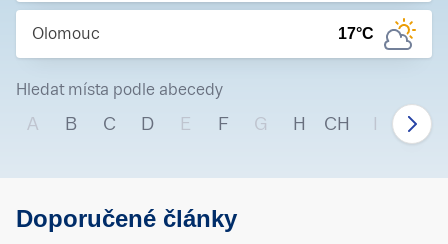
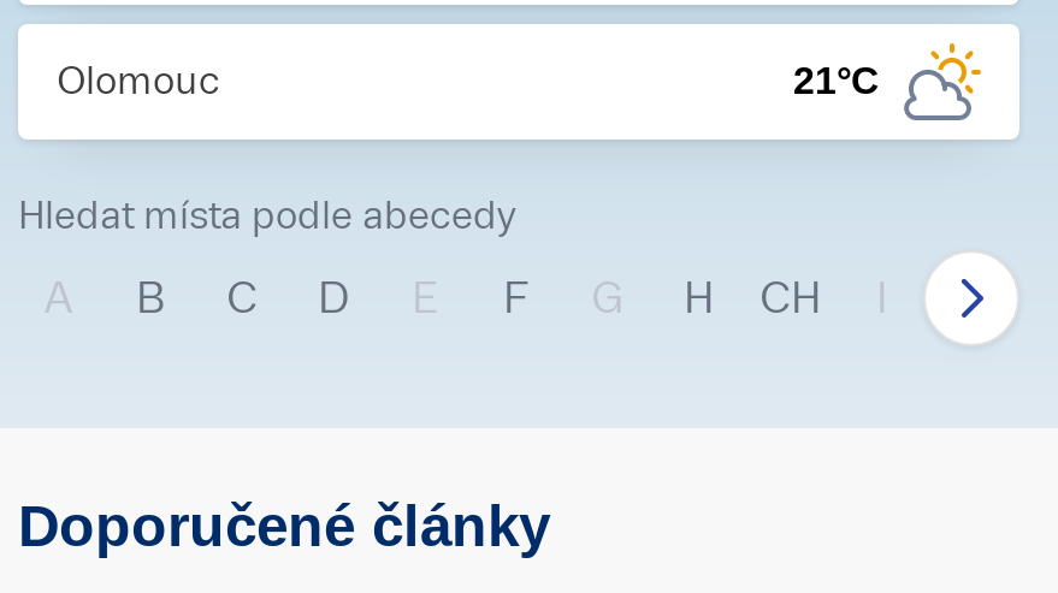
[338,25,374,42] 17°C -> [793,60,880,101] 21°C

